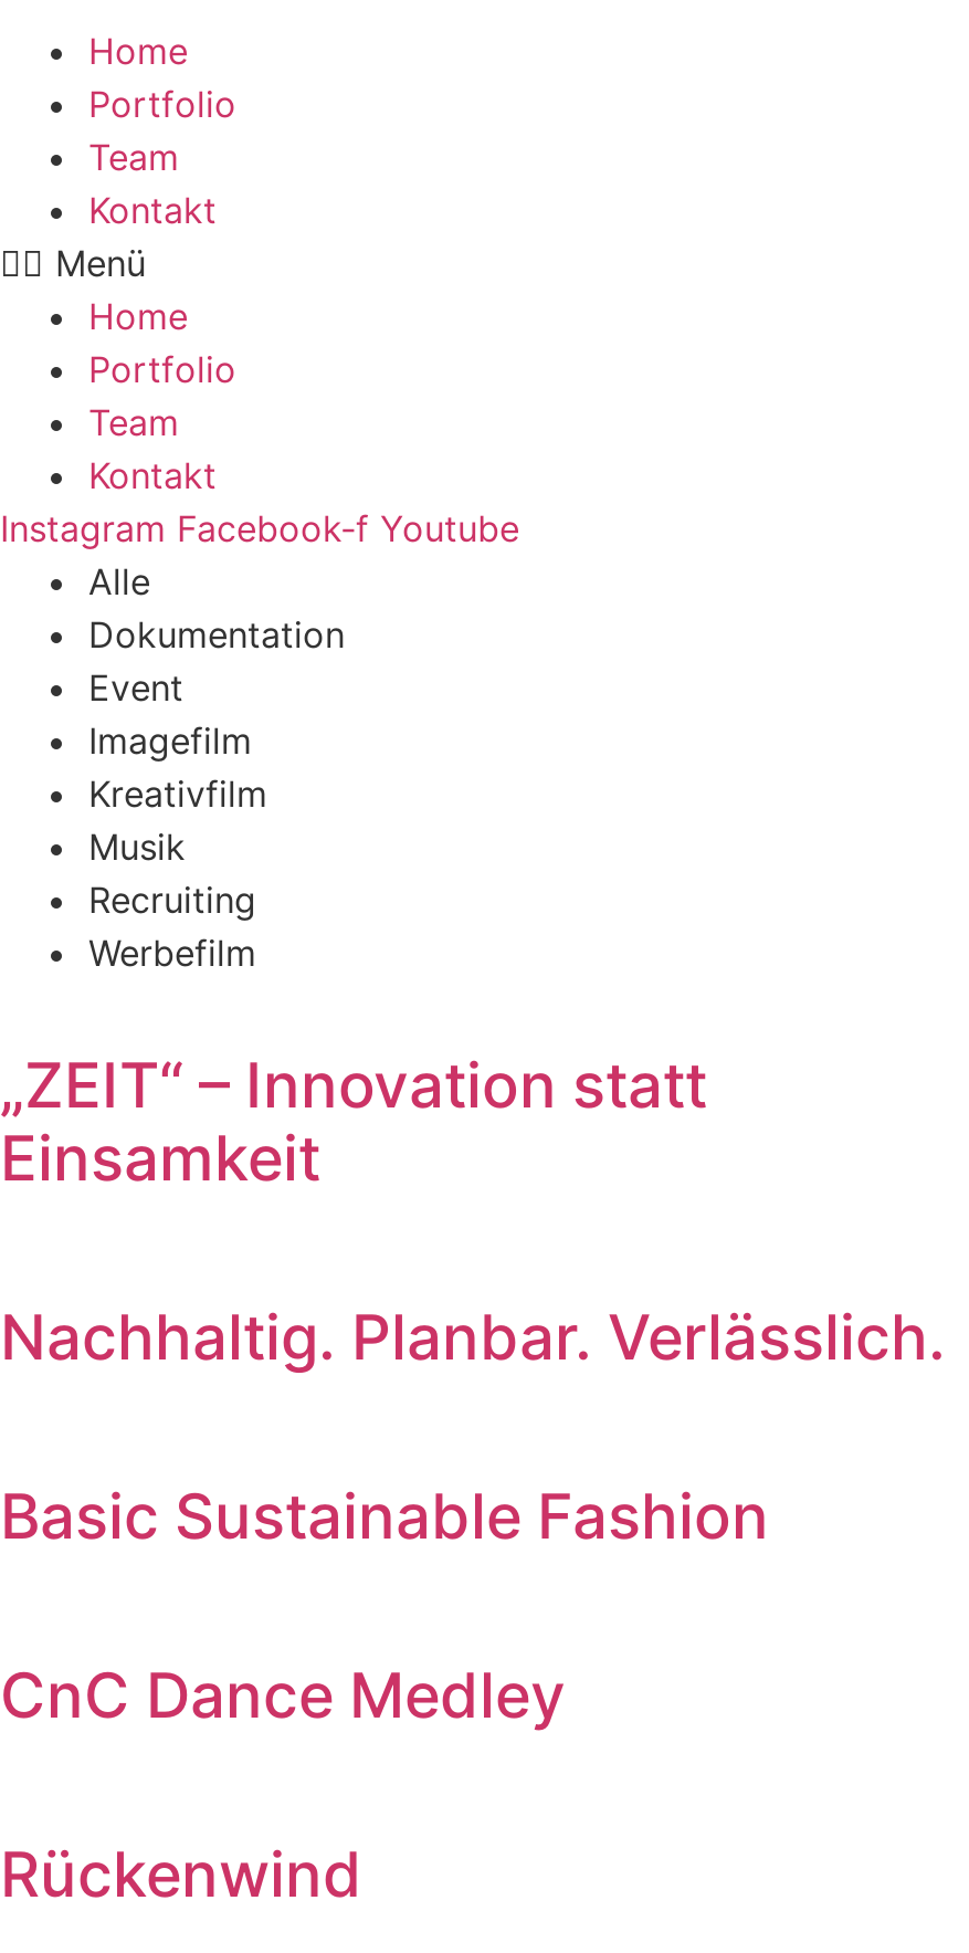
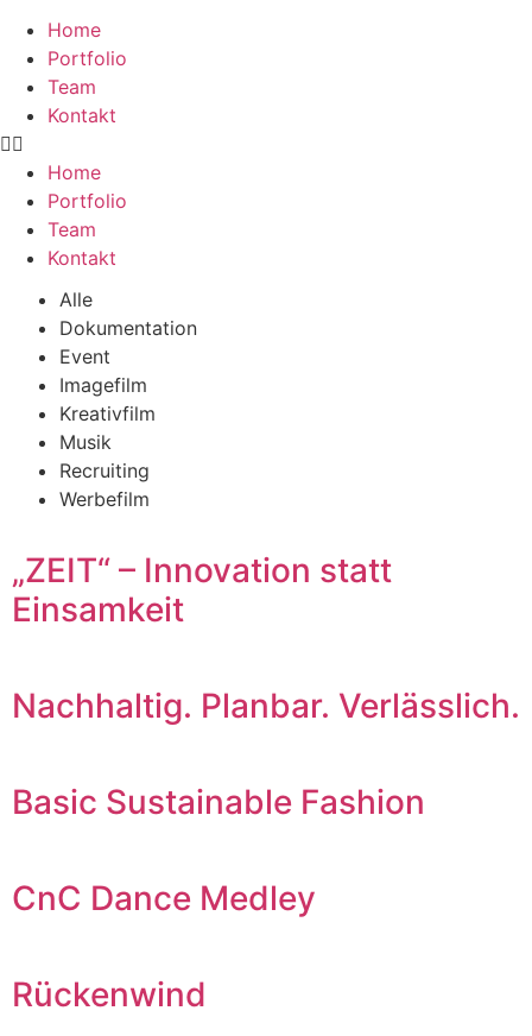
[55,241,146,285] Menü -> none
[0,506,519,550] Instagram Facebook-f Youtube -> none

